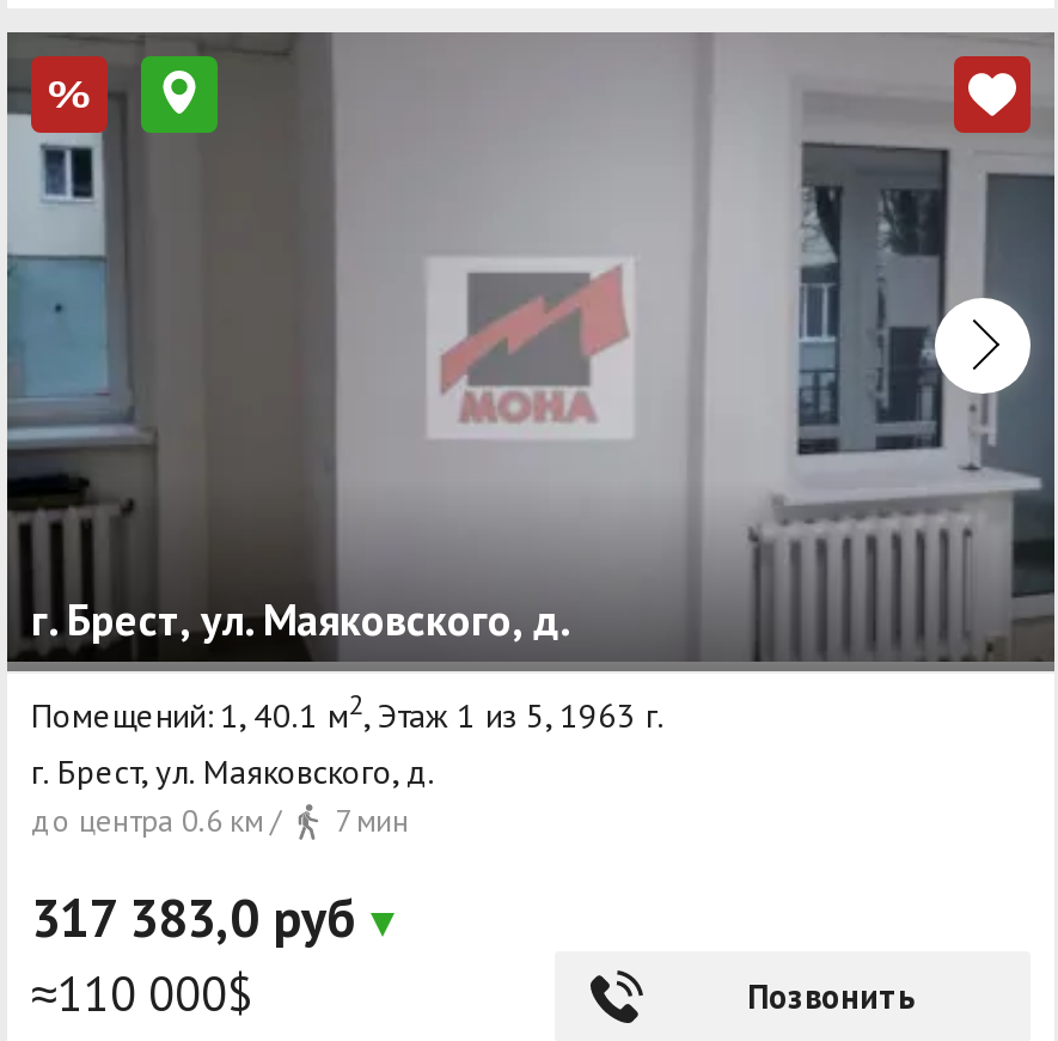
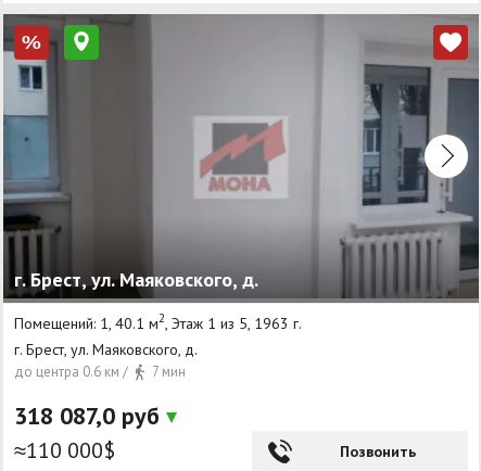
[31,885,371,952] 317 383,0 руб -> [14,400,166,431] 318 087,0 руб

